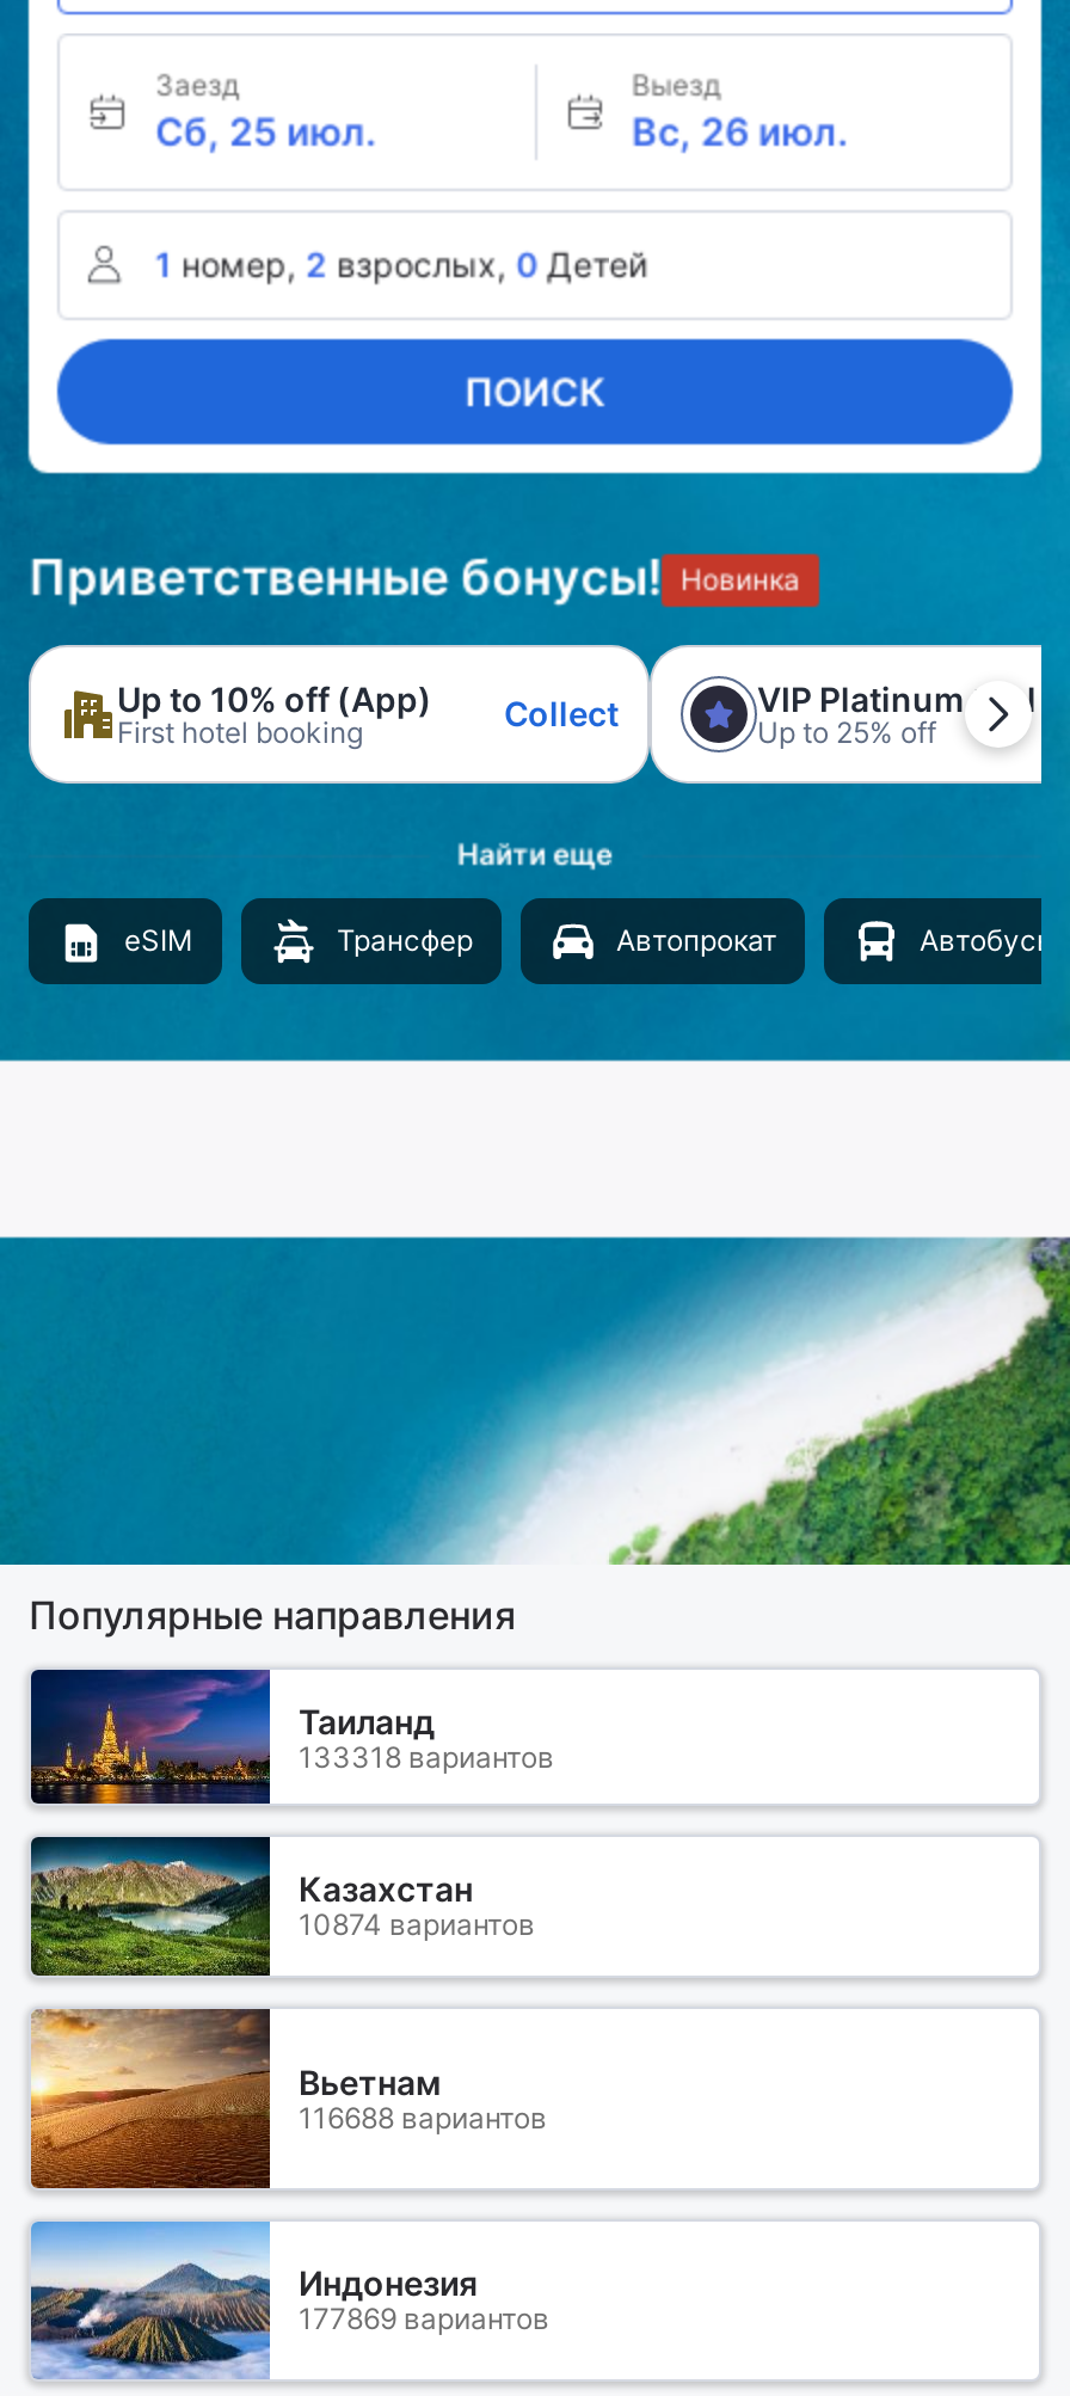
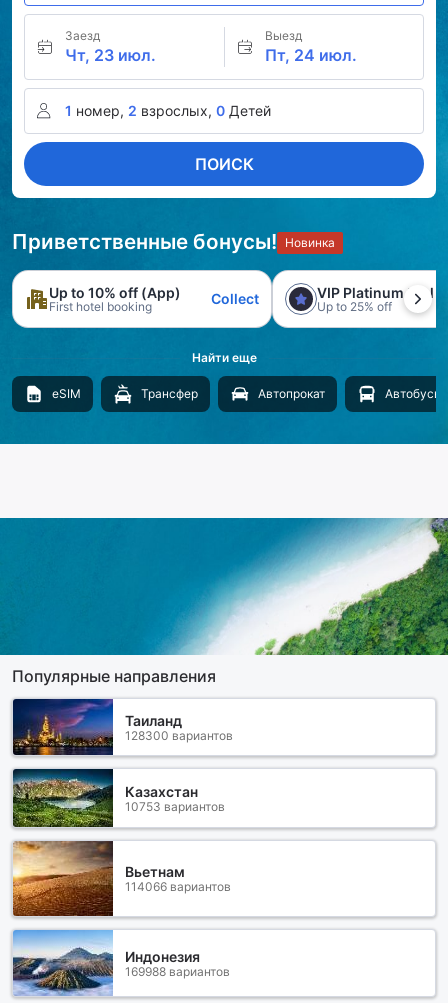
[155,107,377,155] Сб, 25 июл. -> [65,45,156,65] Чт, 23 июл.
[632,107,849,155] Вс, 26 июл. -> [264,45,356,65] Пт, 24 июл.
[299,1738,554,1774] 133318 вариантов -> [125,727,233,742] 128300 вариантов
[299,1907,535,1943] 10874 вариантов -> [125,798,225,813] 10753 вариантов
[299,2099,547,2134] 116688 вариантов -> [125,879,231,894] 114066 вариантов
[299,2301,549,2337] 177869 вариантов -> [125,963,230,978] 169988 вариантов

